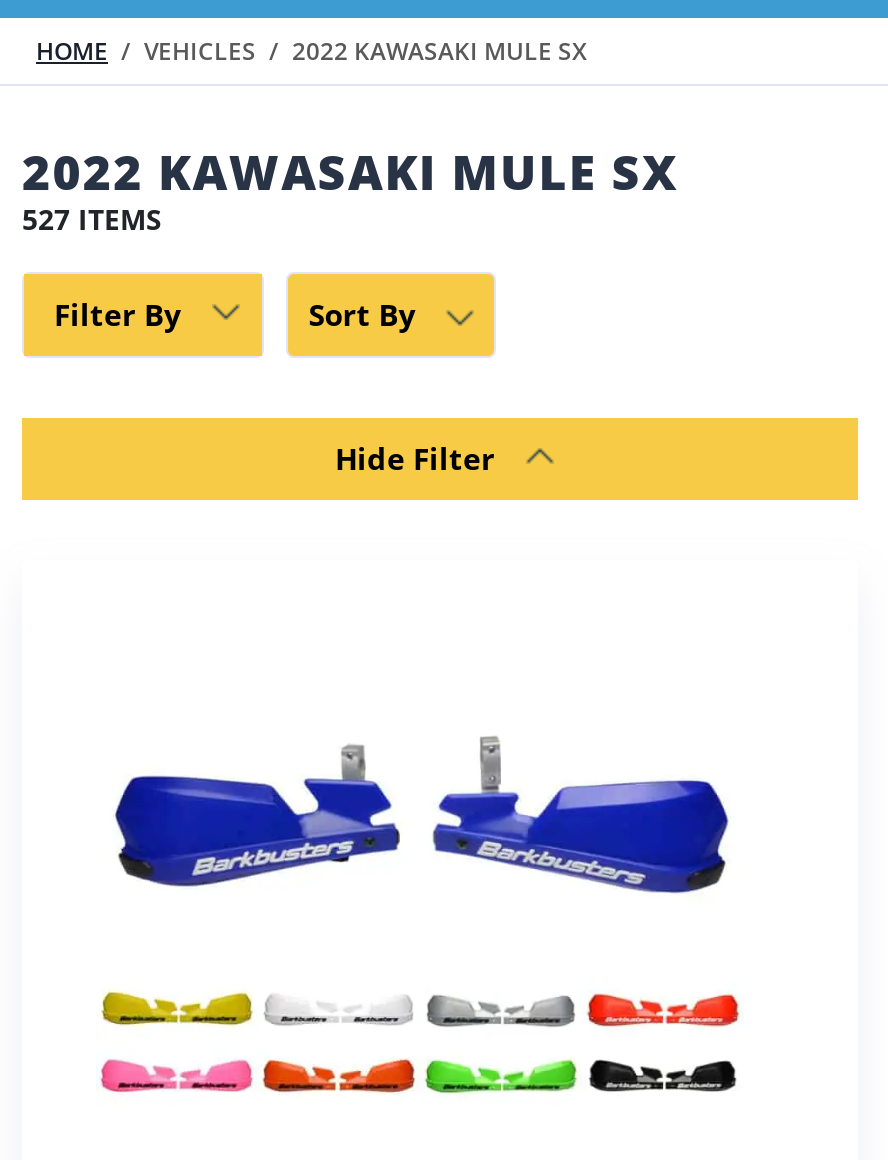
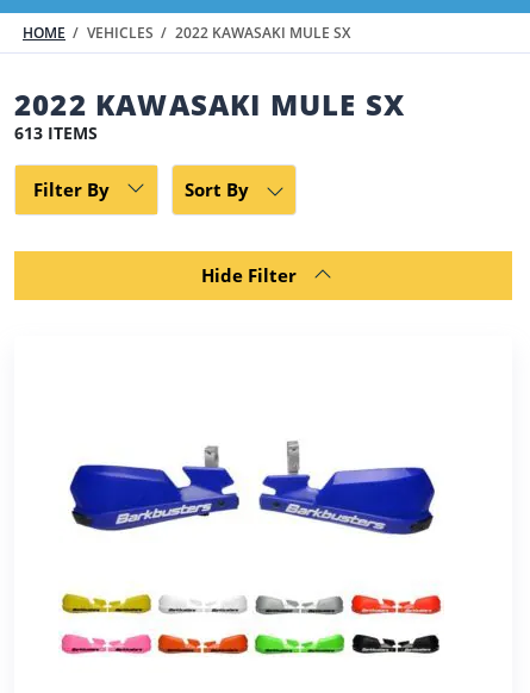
[22,199,162,237] 527 ITEMS -> [14,121,98,144] 613 ITEMS

